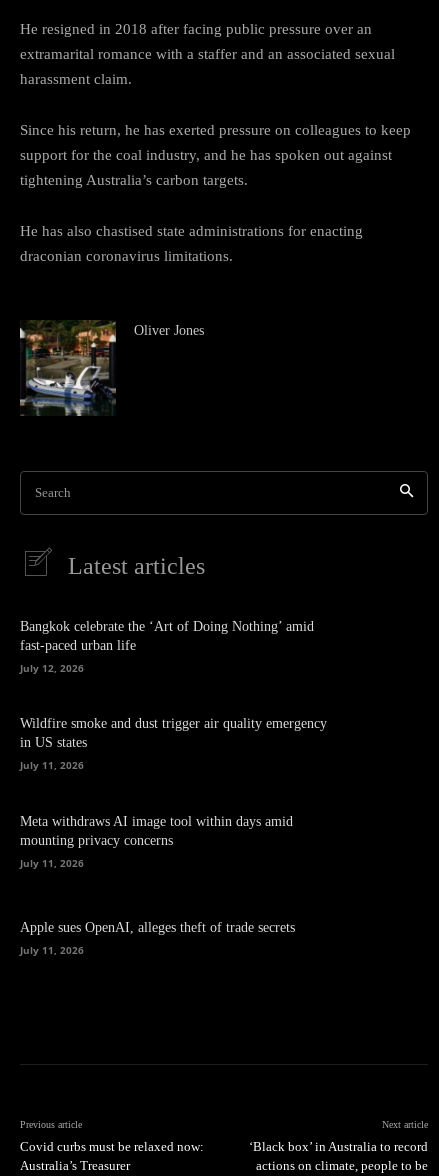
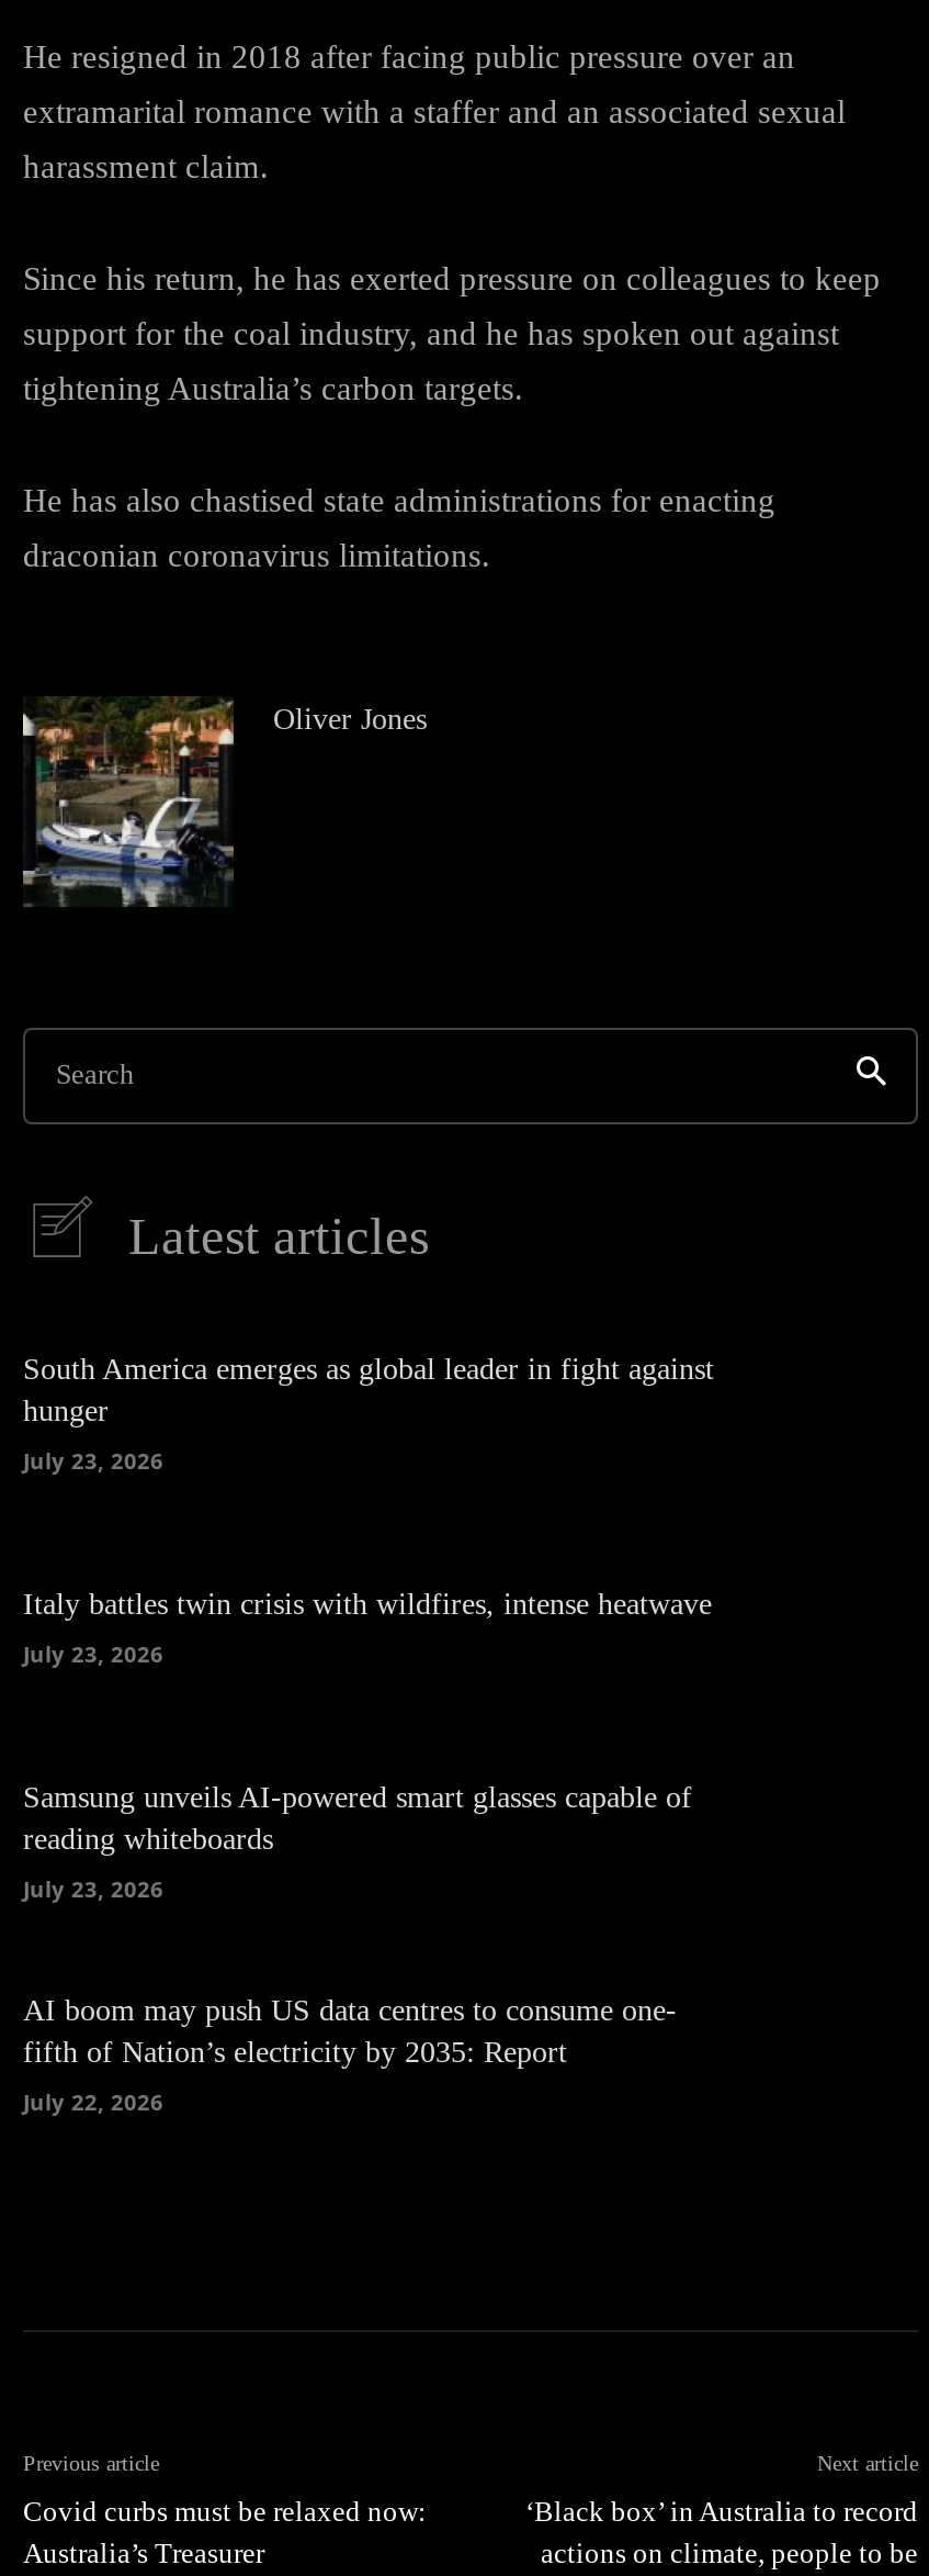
[20,619,314,653] Bangkok celebrate the ‘Art of Doing Nothing’ amid | fast-paced urban life -> [23,1353,714,1428] South America emerges as global leader in fight against | hunger
[20,661,84,675] July 12, 2026 -> [23,1446,163,1476] July 23, 2026
[20,716,327,750] Wildfire smoke and dust trigger air quality emergency | in US states -> [23,1588,712,1620] Italy battles twin crisis with wildfires, intense heatwave
[20,758,84,772] July 11, 2026 -> [23,1638,163,1669] July 23, 2026
[20,813,293,847] Meta withdraws AI image tool within days amid | mounting privacy concerns -> [23,1780,692,1855] Samsung unveils AI-powered smart glasses capable of | reading whiteboards
[20,855,84,869] July 11, 2026 -> [23,1872,163,1903] July 23, 2026
[20,920,295,935] Apple sues OpenAI, alleges theft of trade secrets -> [23,1993,677,2068] AI boom may push US data centres to consume one- | fifth of Nation’s electricity by 2035: Report
[20,943,84,957] July 11, 2026 -> [23,2085,163,2116] July 22, 2026

